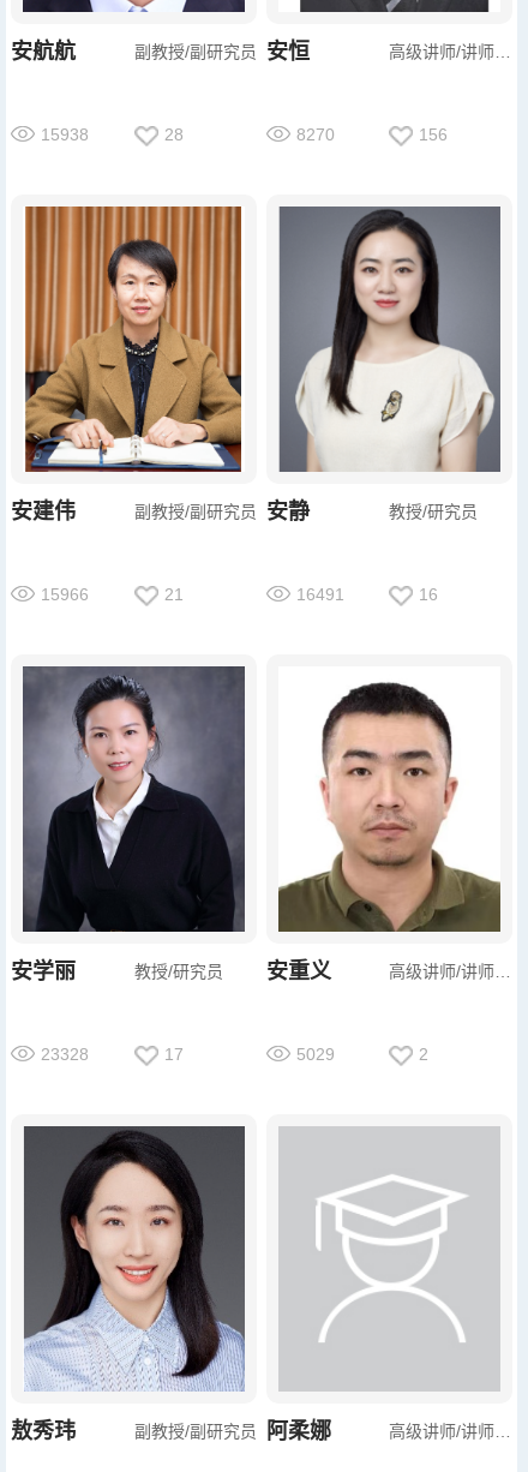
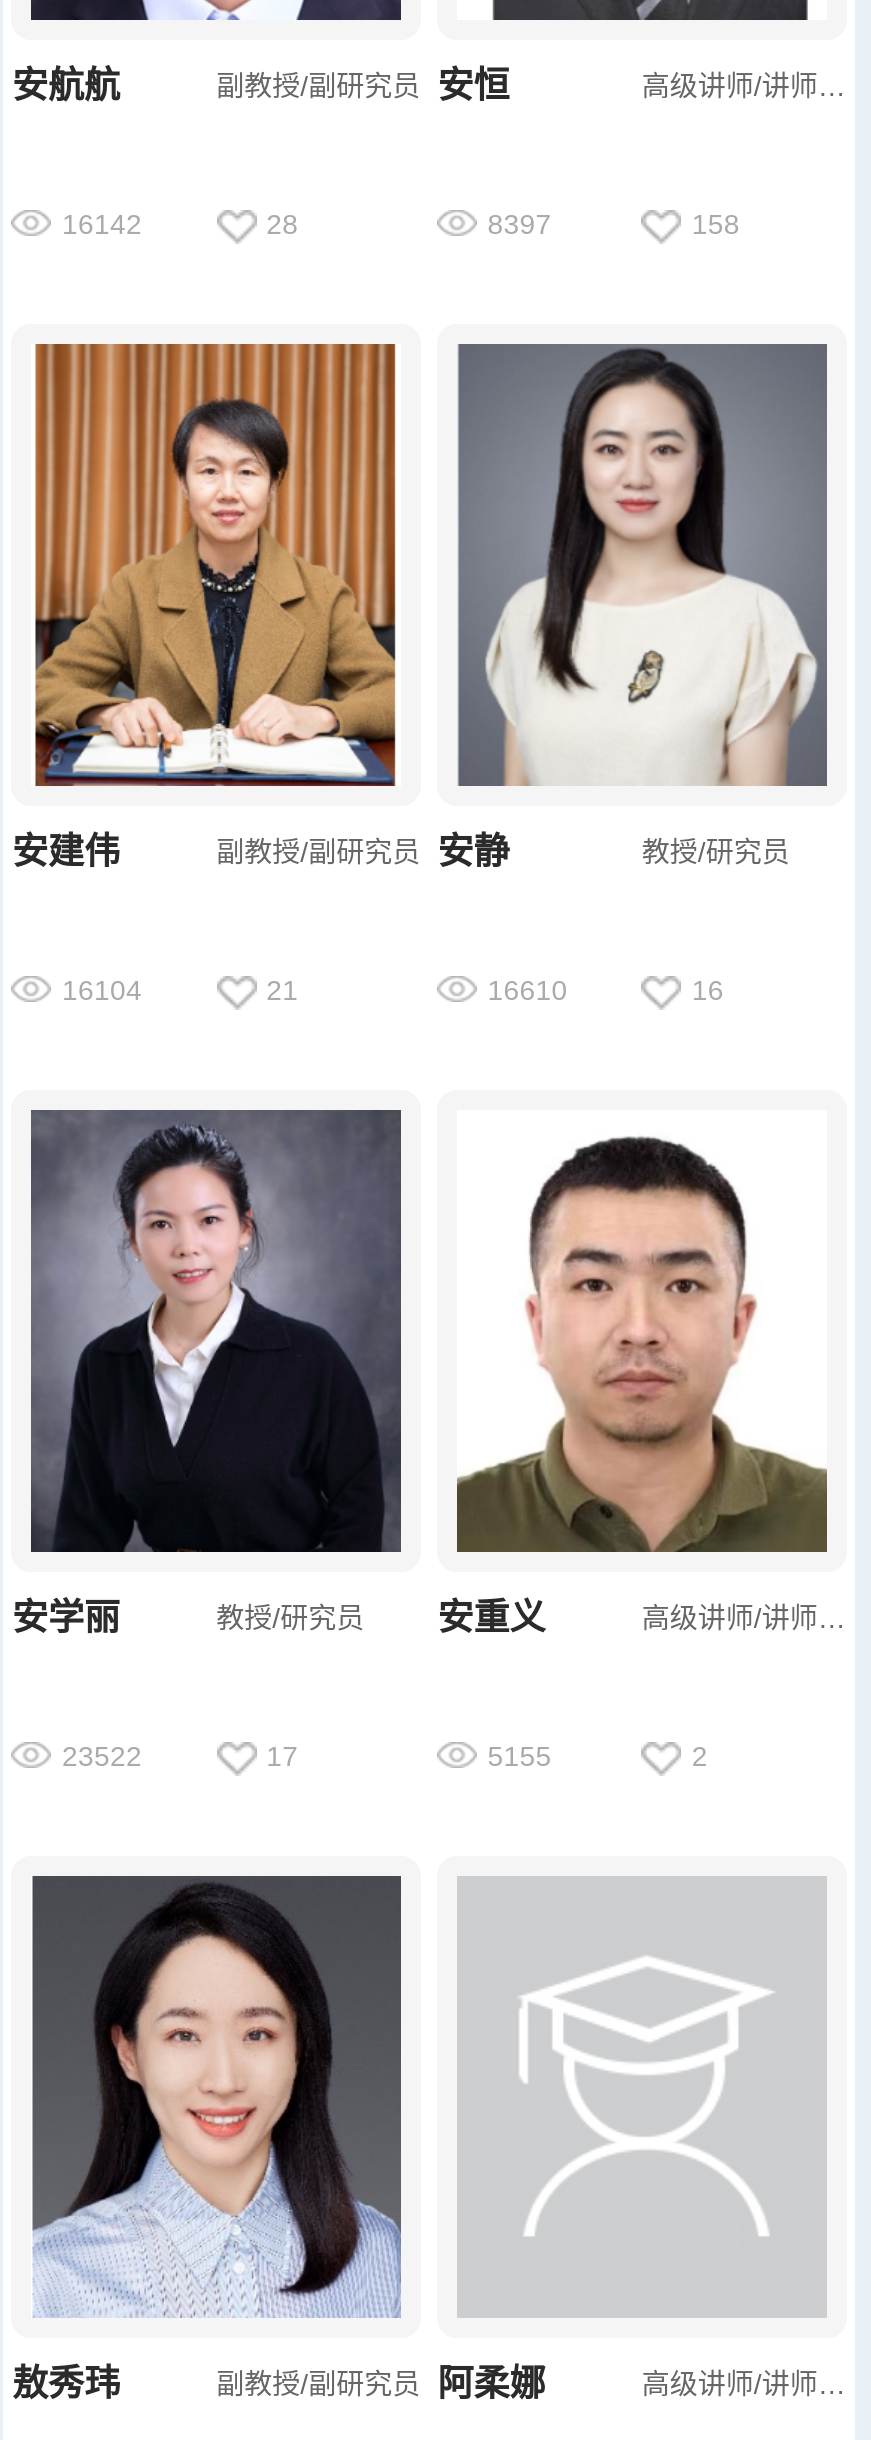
[41,125,89,144] 15938 -> [62,208,142,240] 16142
[297,125,335,144] 8270 -> [487,208,551,240] 8397
[419,125,448,144] 156 -> [692,208,740,240] 158
[41,585,89,604] 15966 -> [62,974,142,1006] 16104
[297,585,345,604] 16491 -> [487,974,567,1006] 16610
[41,1045,89,1064] 23328 -> [62,1740,142,1772] 23522
[297,1045,335,1064] 5029 -> [487,1740,551,1772] 5155

